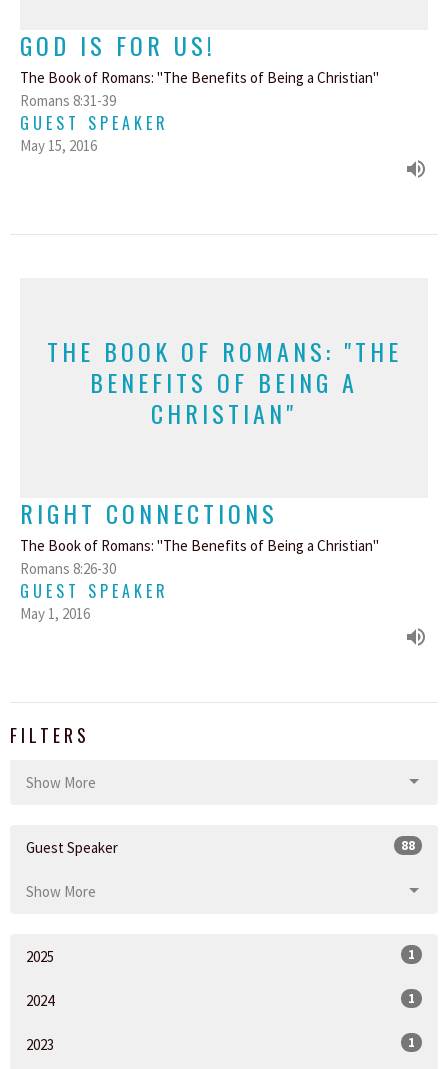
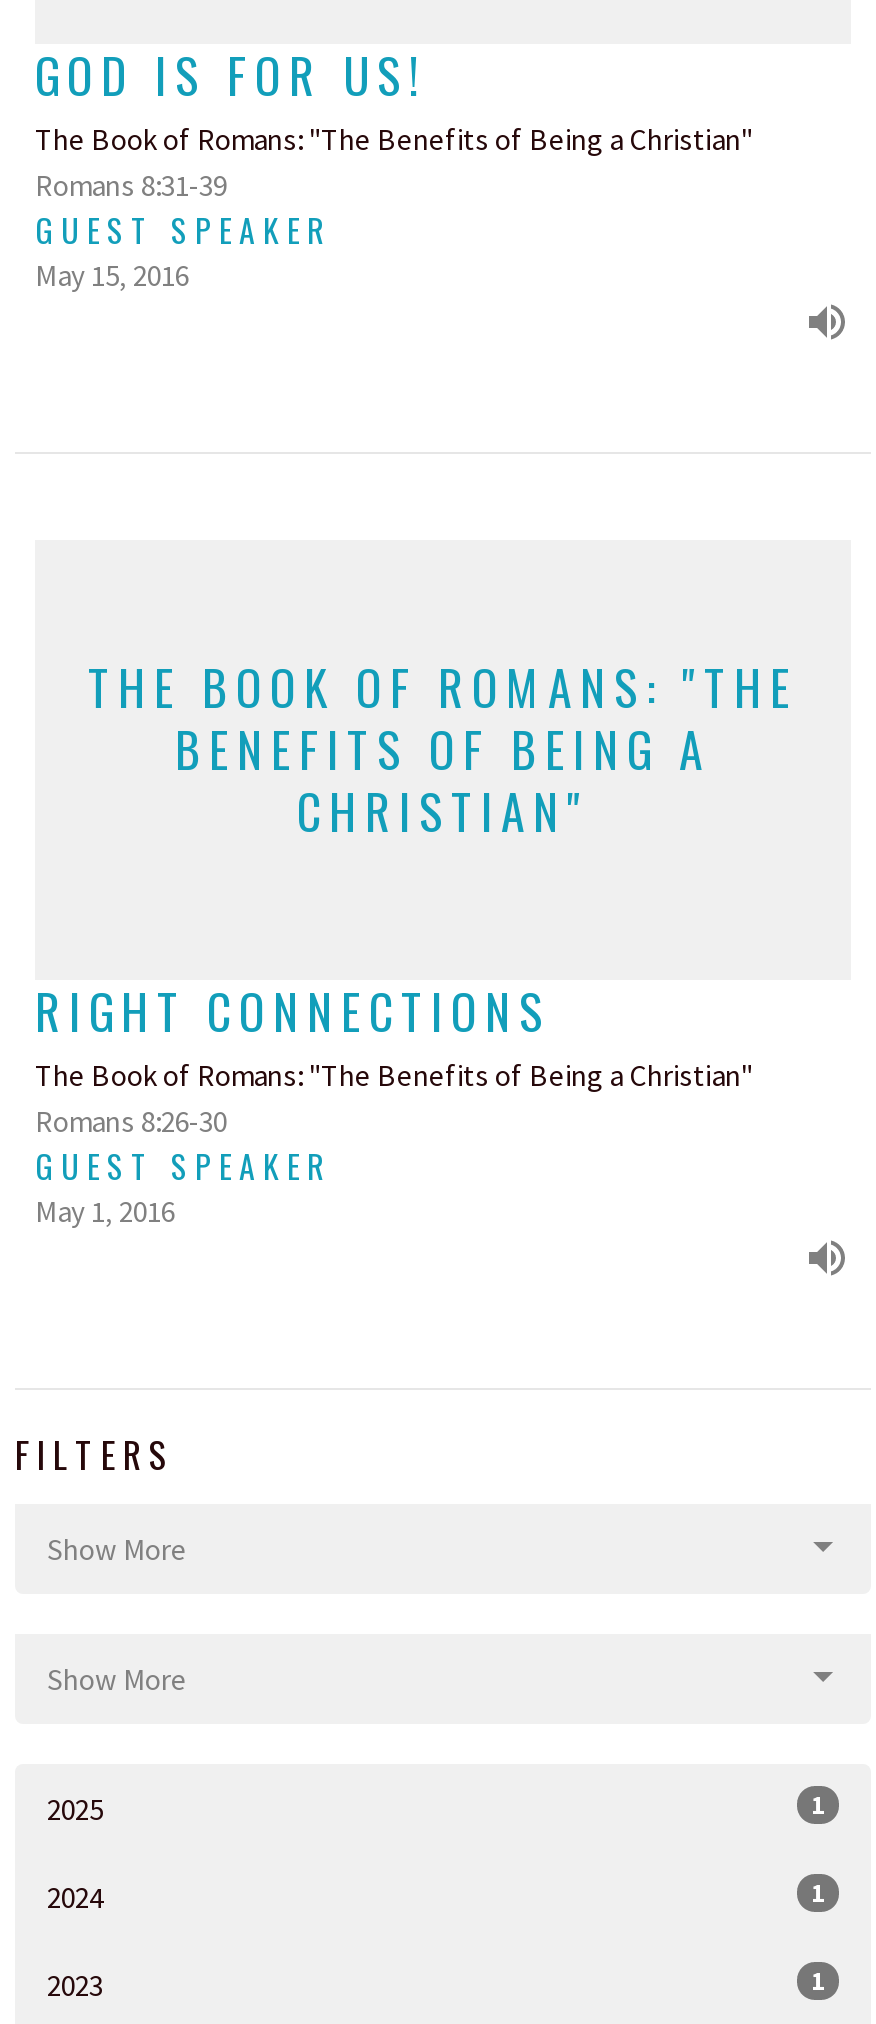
[26,836,415,856] Guest Speaker | 88 -> none

